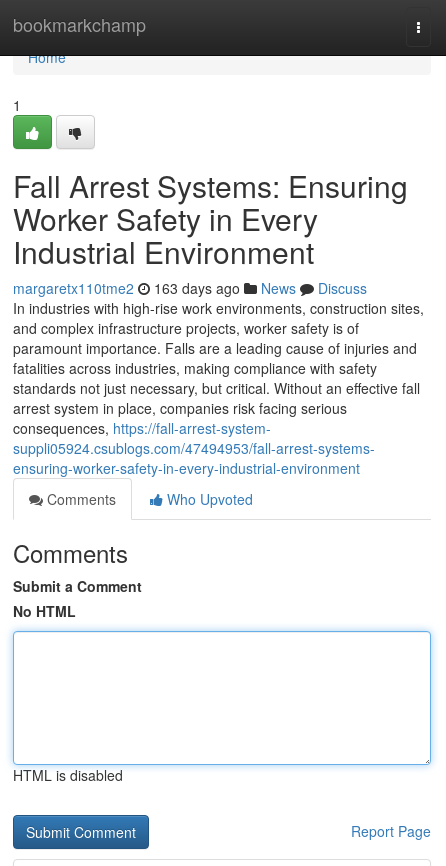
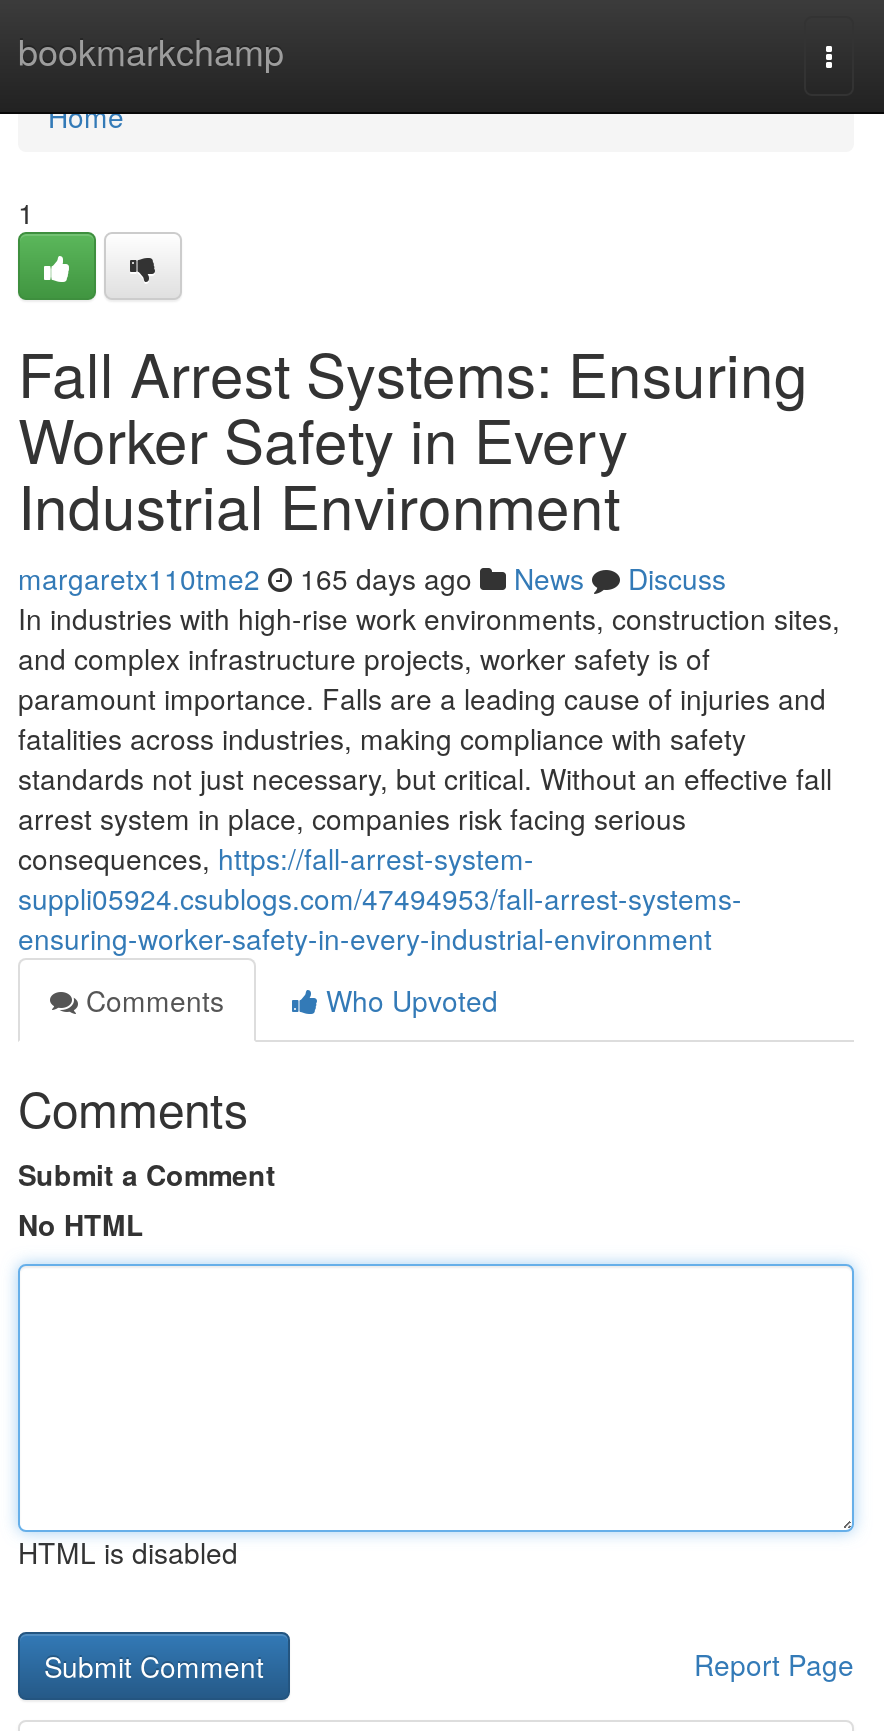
[13,278,367,298] margaretx110tme2 163 days ago News Discuss -> [18,558,726,598] margaretx110tme2 165 days ago News Discuss

